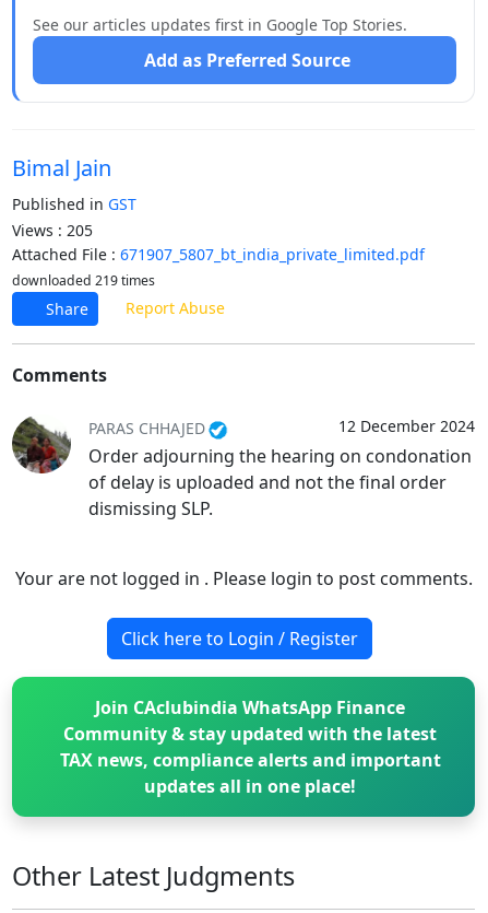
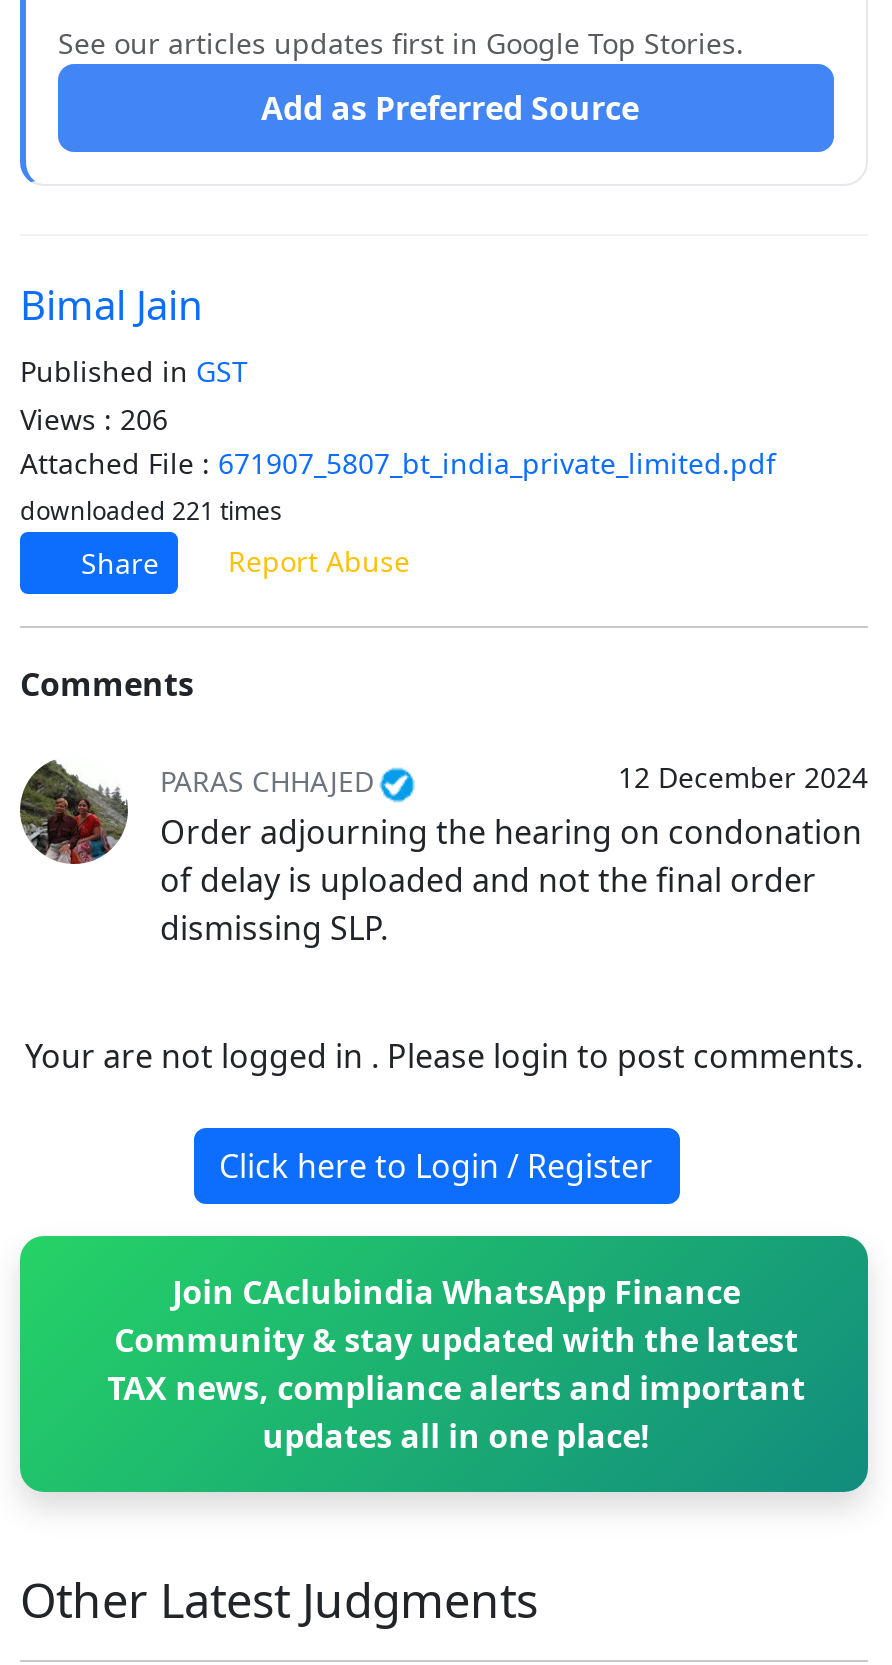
[12,220,93,241] Views : 205 -> [20,400,168,438] Views : 206
[12,271,155,290] downloaded 219 times -> [20,494,282,528] downloaded 221 times

